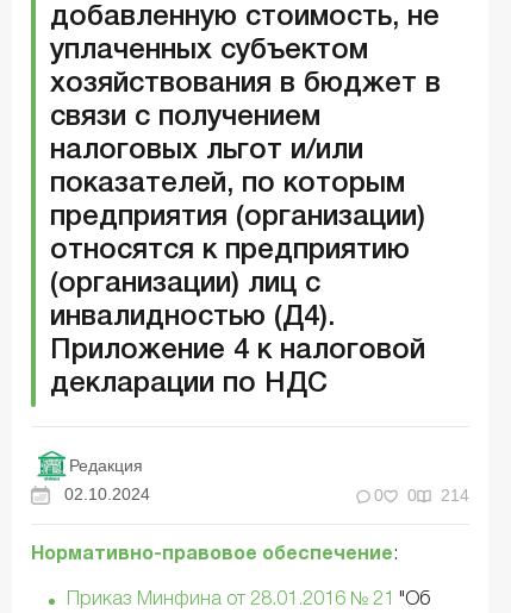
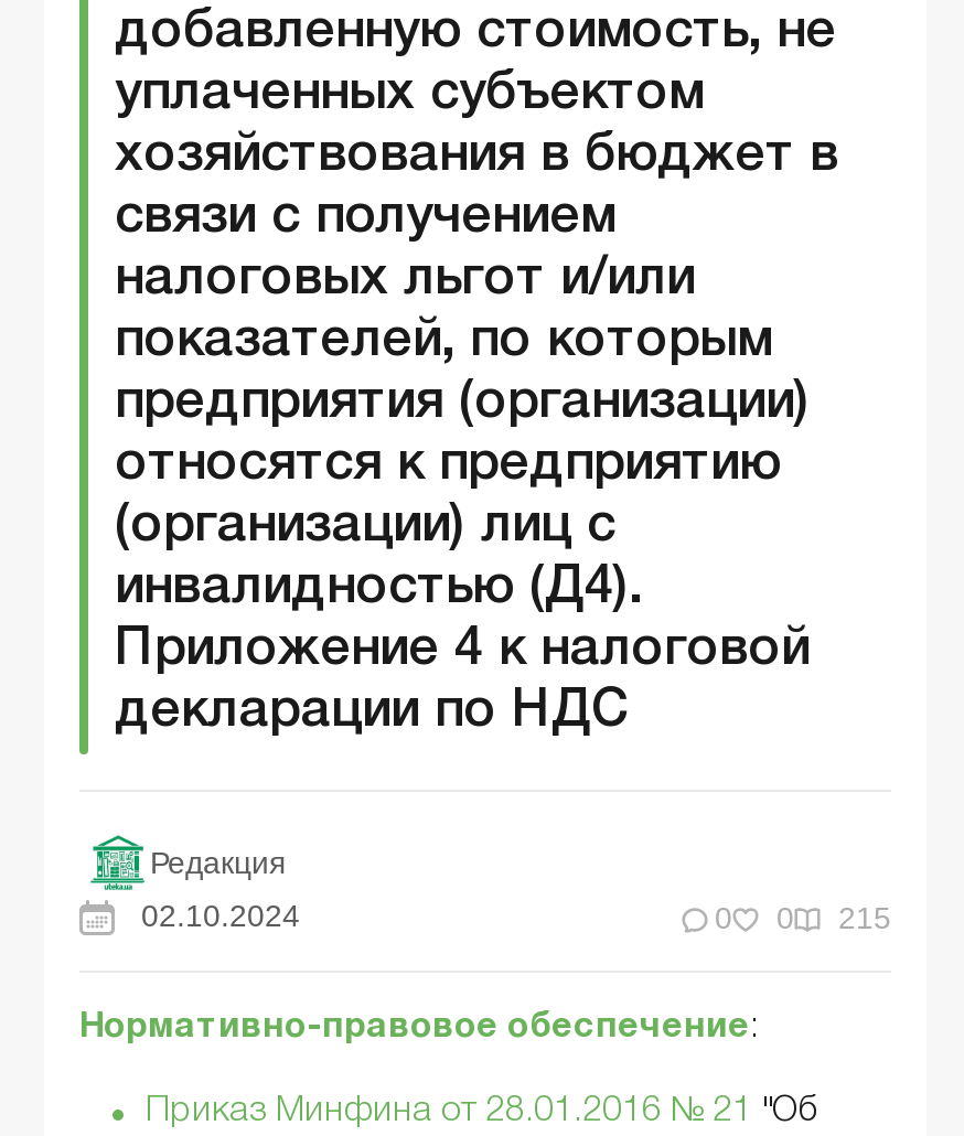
[441,485,469,504] 214 -> [838,899,891,934] 215

